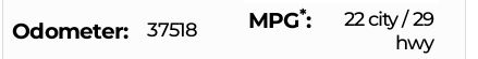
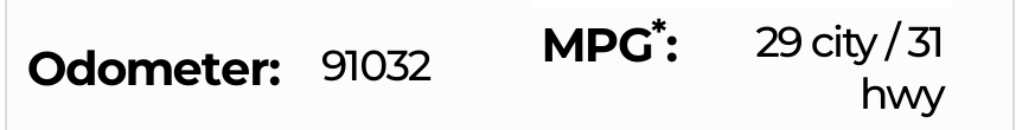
[249,4,433,33] MPG* 22 city/29 -> [541,9,943,74] MPG* 29 city/31
[12,18,197,44] Odometer 37518 -> [27,41,429,97] Odometer 91032

